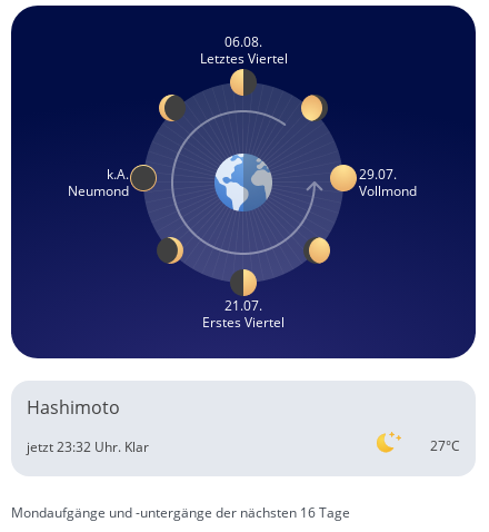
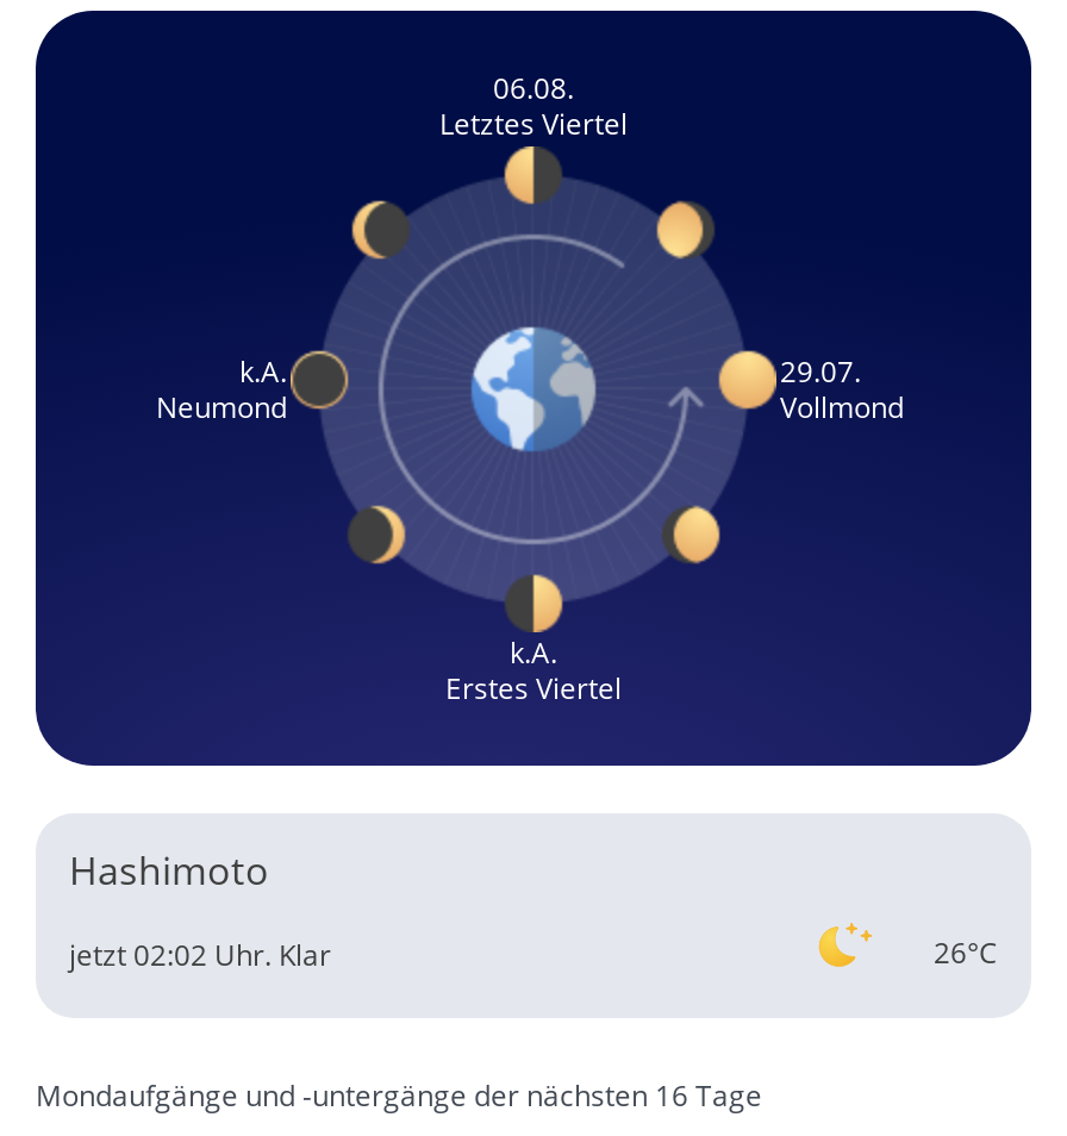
[224,296,262,315] 21.07. -> [510,632,557,673] k.A.
[27,436,460,456] 27°C | jetzt 23:32 Uhr. Klar -> [69,932,998,974] 26°C | jetzt 02:02 Uhr. Klar

